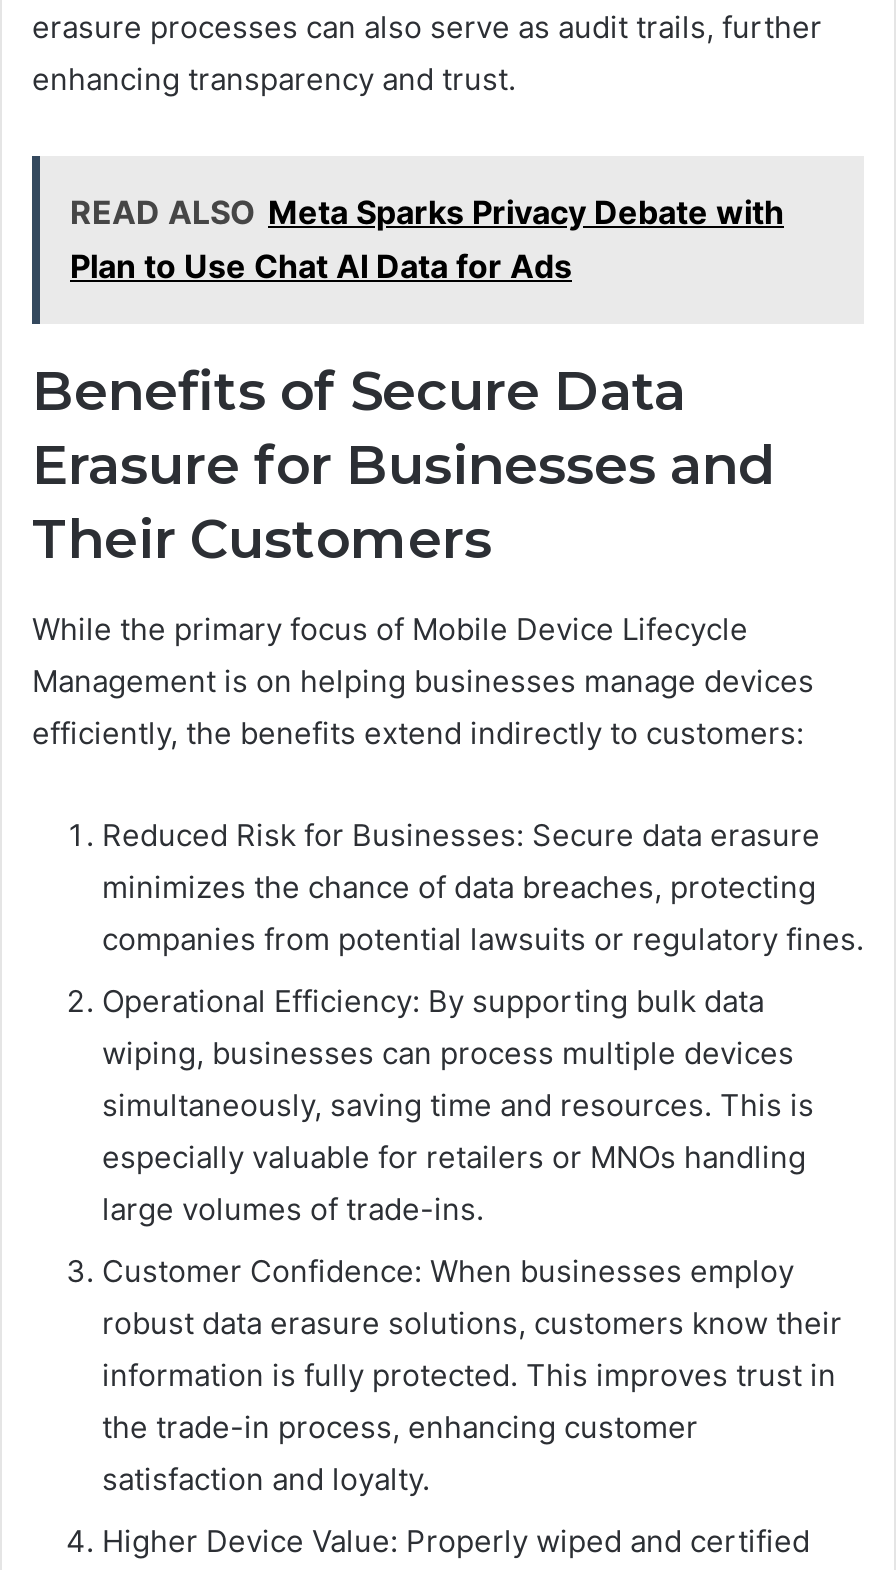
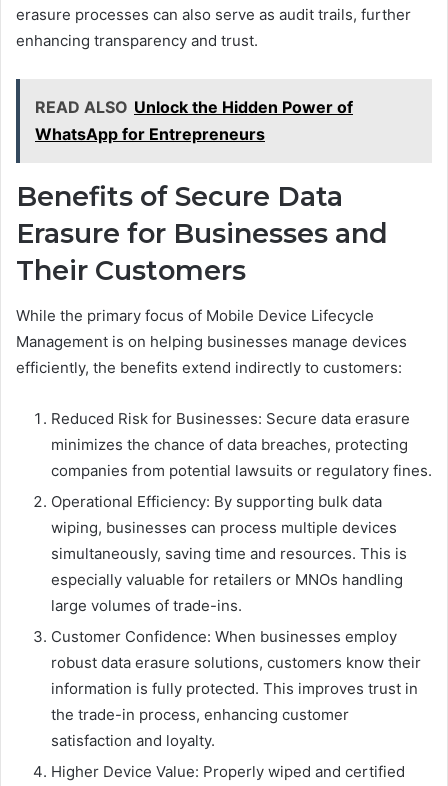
[70,193,784,287] READ ALSO Meta Sparks Privacy Debate with | Plan to Use Chat AI Data for Ads -> [35,97,353,144] READ ALSO Unlock the Hidden Power of | WhatsApp for Entrepreneurs

